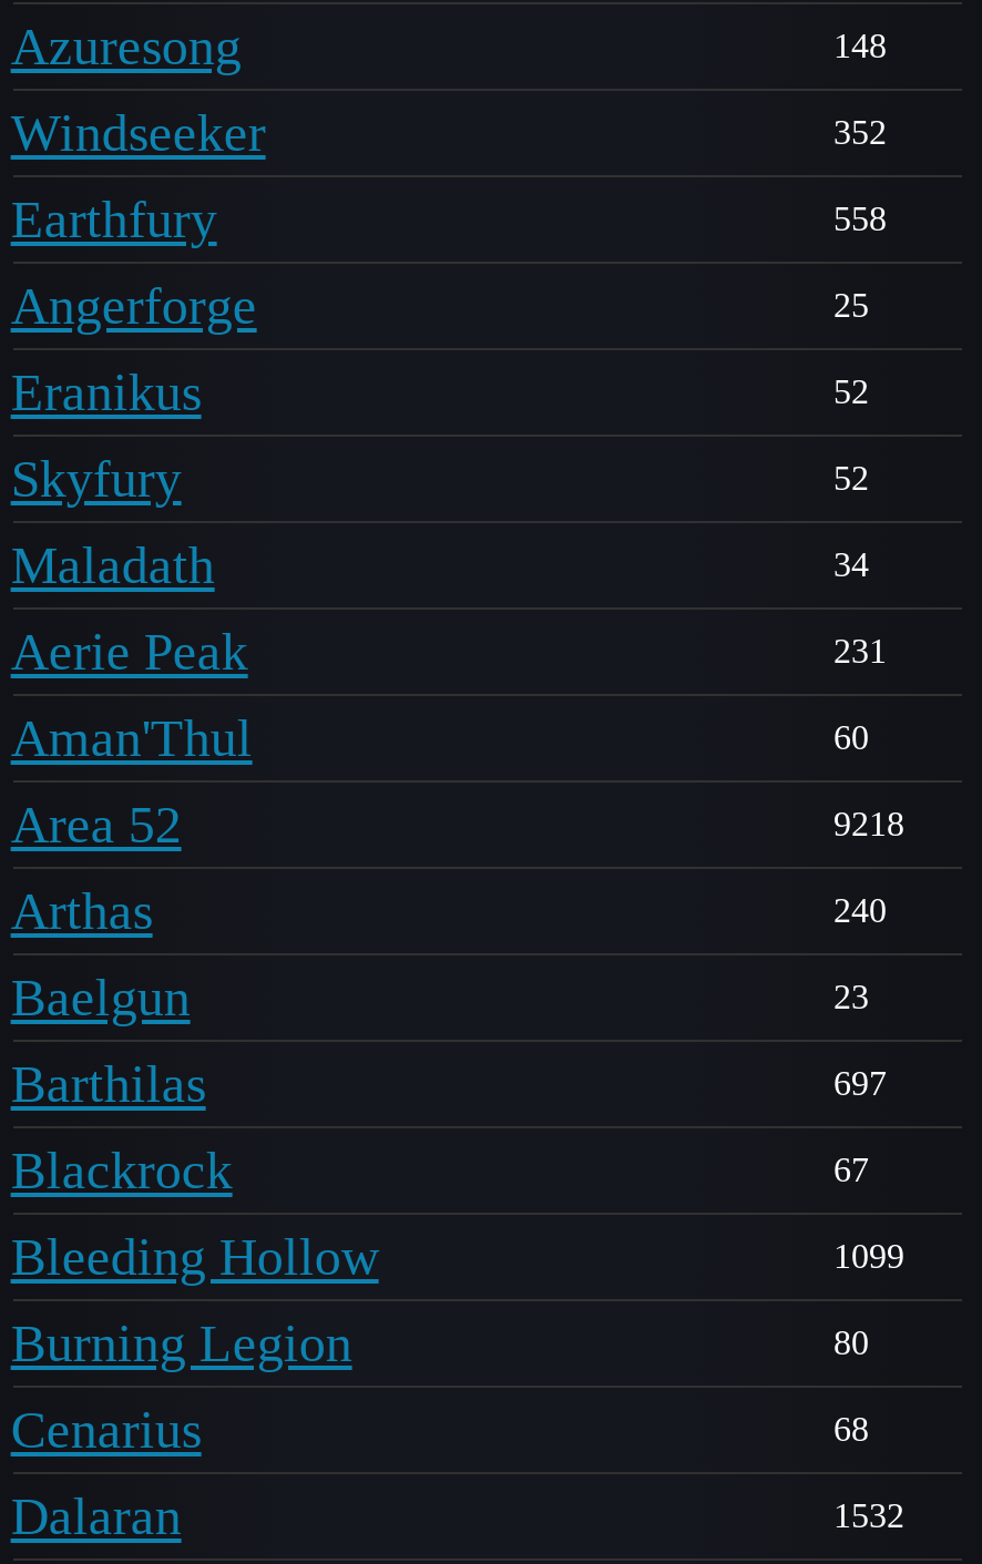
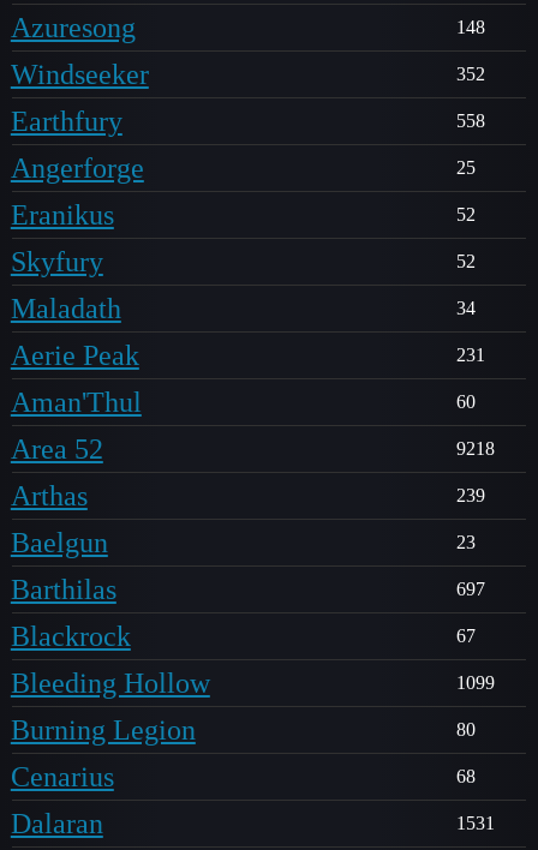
[833,891,887,929] 240 -> [456,485,485,505] 239
[833,1496,904,1534] 1532 -> [456,813,495,833] 1531

